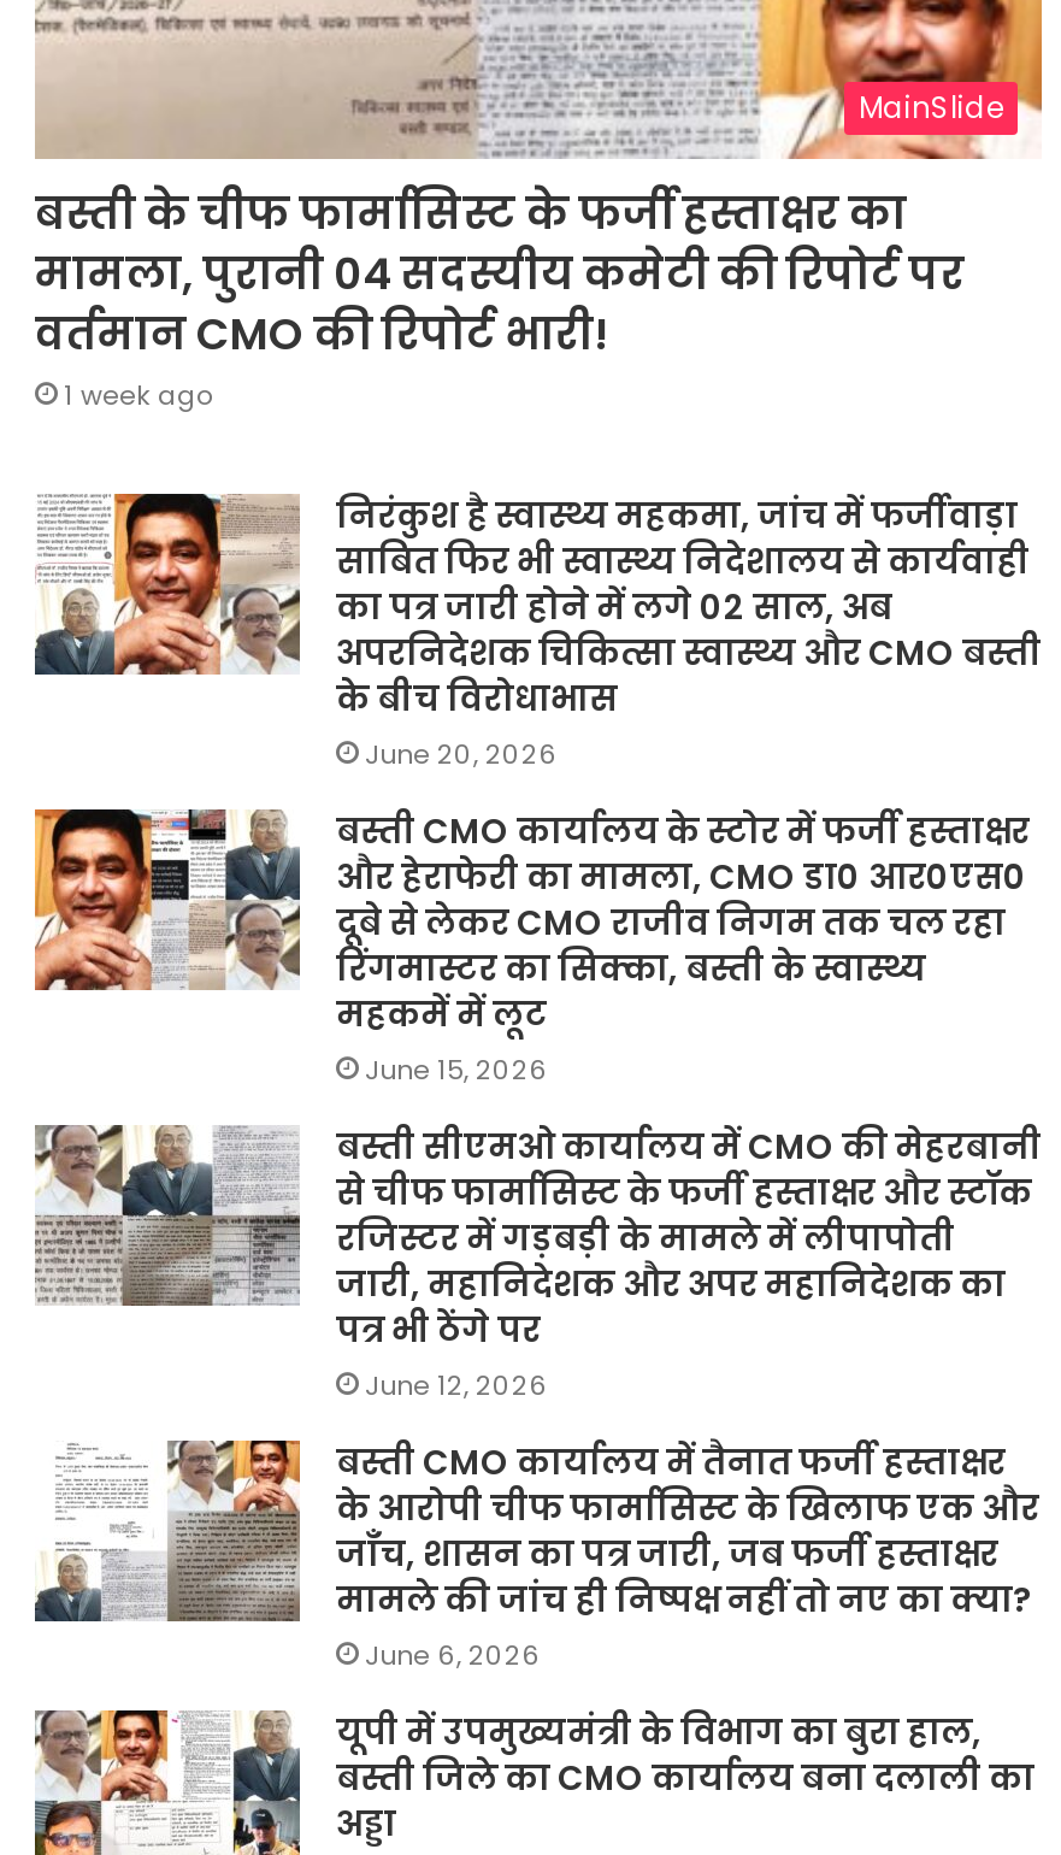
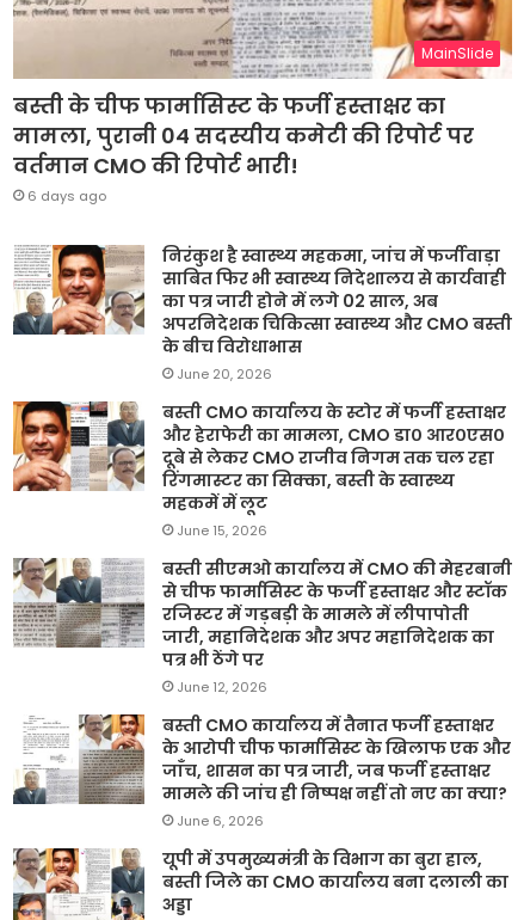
[64,375,213,414] 1 week ago -> [27,186,106,205] 6 days ago

